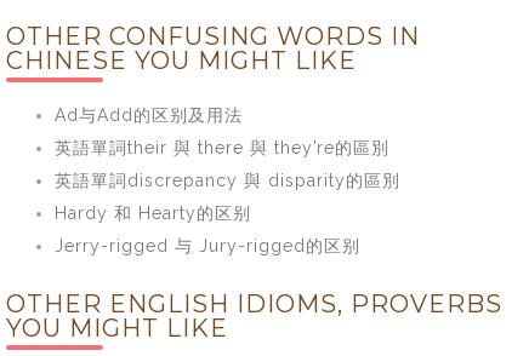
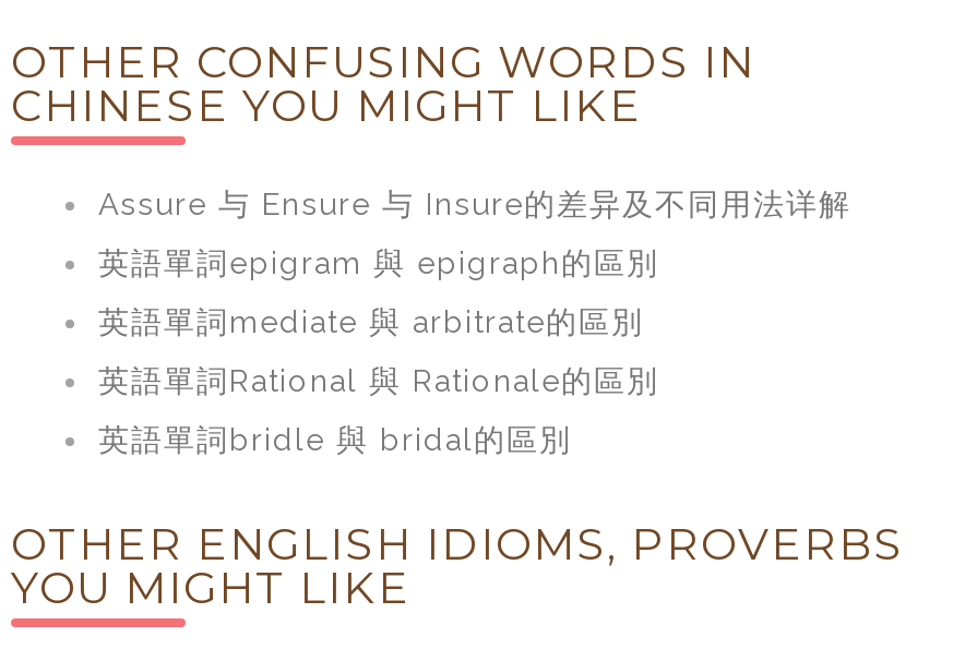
[55,105,243,124] Ad与Add的区别及用法 -> [98,186,851,221] Assure 与 Ensure 与 Insure的差异及不同用法详解
[55,138,389,157] 英語單詞their 與 there 與 they’re的區別 -> [98,245,659,279] 英語單詞epigram 與 epigraph的區別
[55,170,400,190] 英語單詞discrepancy 與 disparity的區別 -> [98,303,644,338] 英語單詞mediate 與 arbitrate的區別
[55,203,251,222] Hardy 和 Hearty的区别 -> [98,362,659,397] 英語單詞Rational 與 Rationale的區別
[55,236,360,255] Jerry-rigged 与 Jury-rigged的区别 -> [98,421,572,456] 英語單詞bridle 與 bridal的區別

